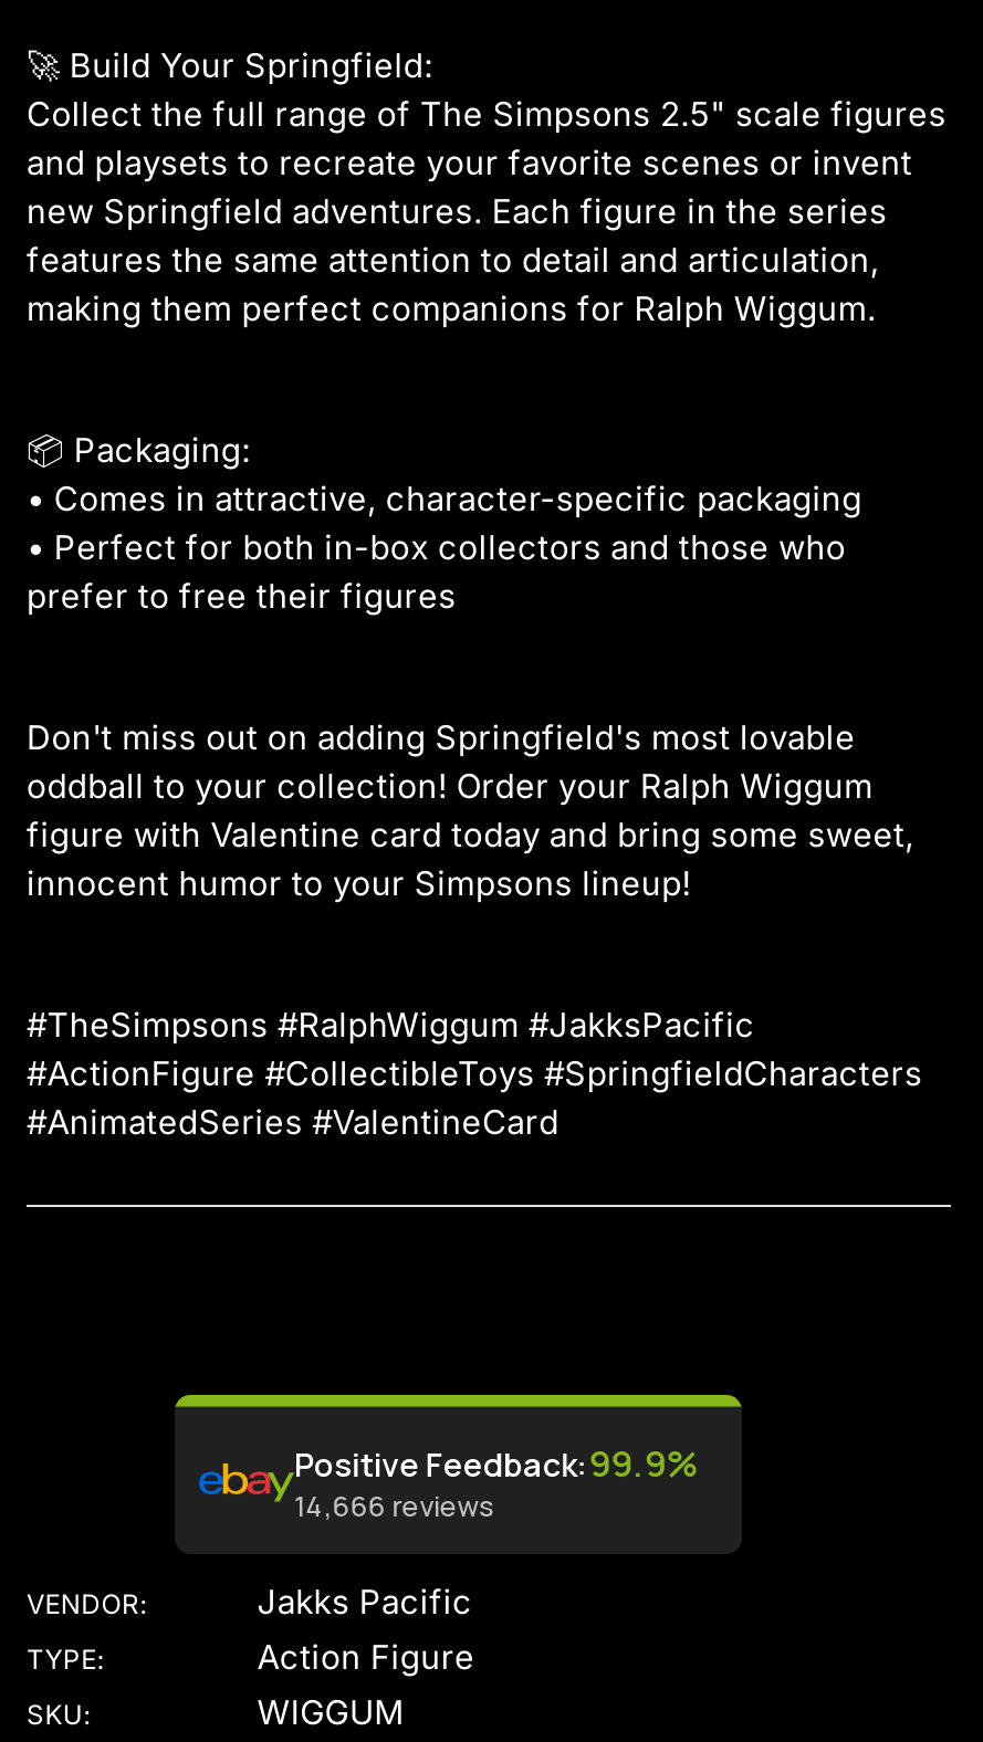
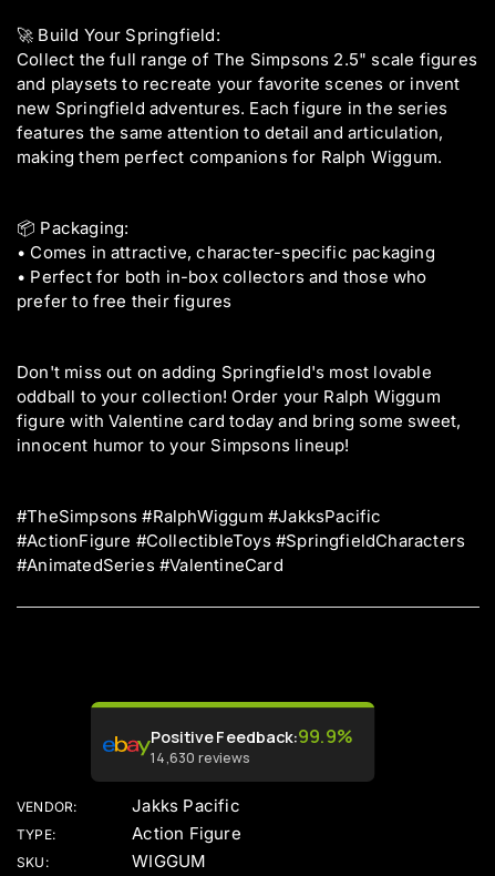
[293,1486,494,1523] 14,666 reviews -> [150,747,250,766] 14,630 reviews

